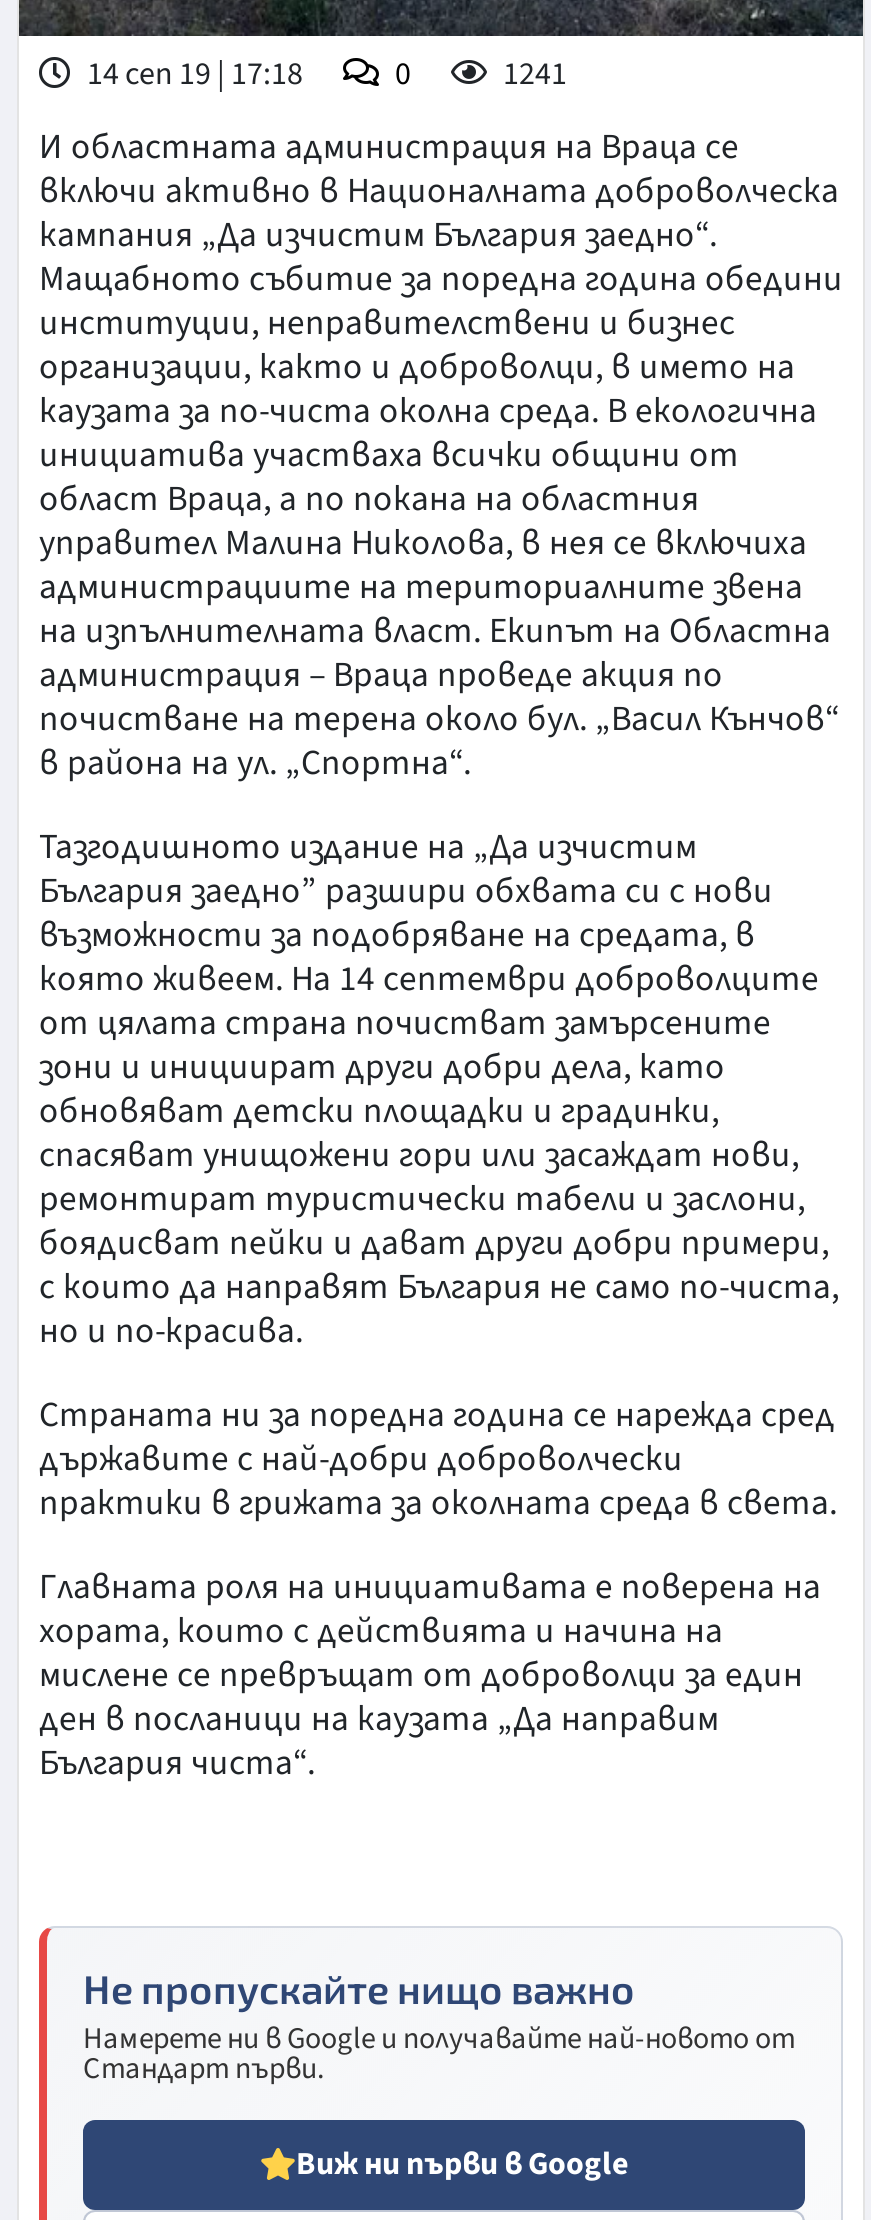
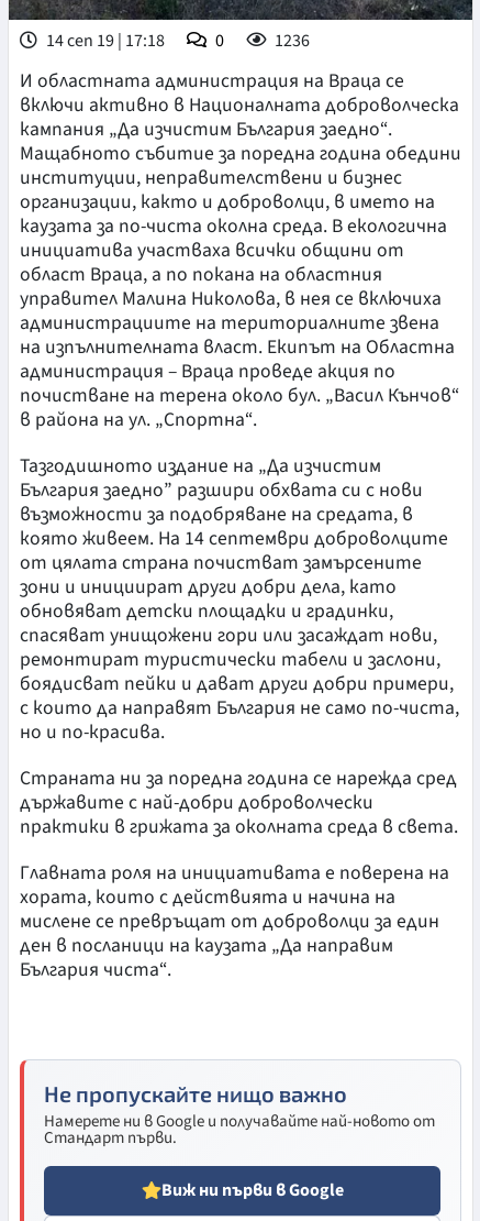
[497,51,567,95] 1241 -> [271,28,310,52] 1236

